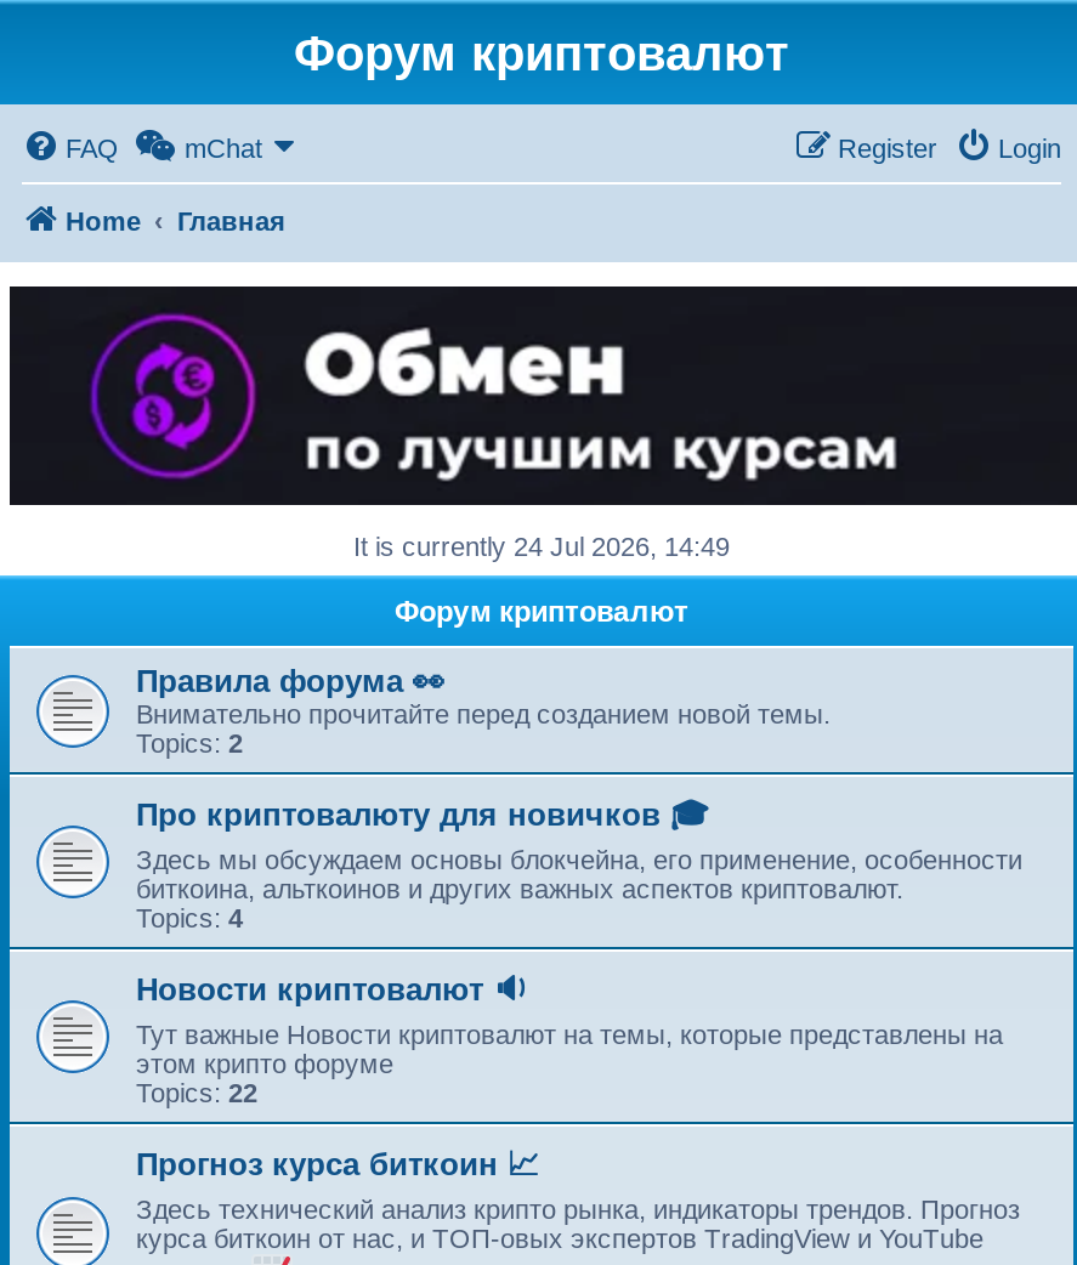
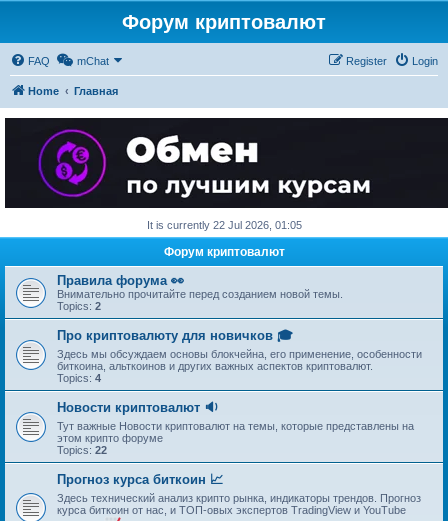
[353,532,730,561] It is currently 24 Jul 2026, 14:49 -> [146,219,301,231] It is currently 22 Jul 2026, 01:05

